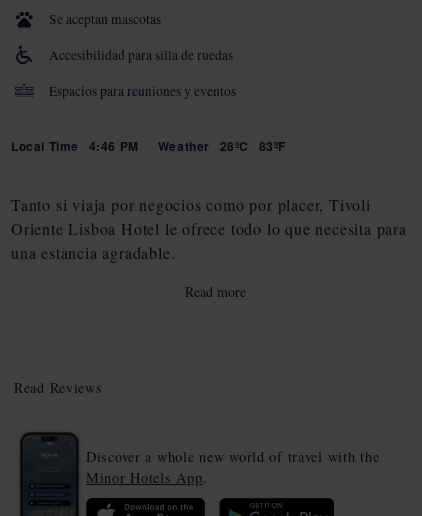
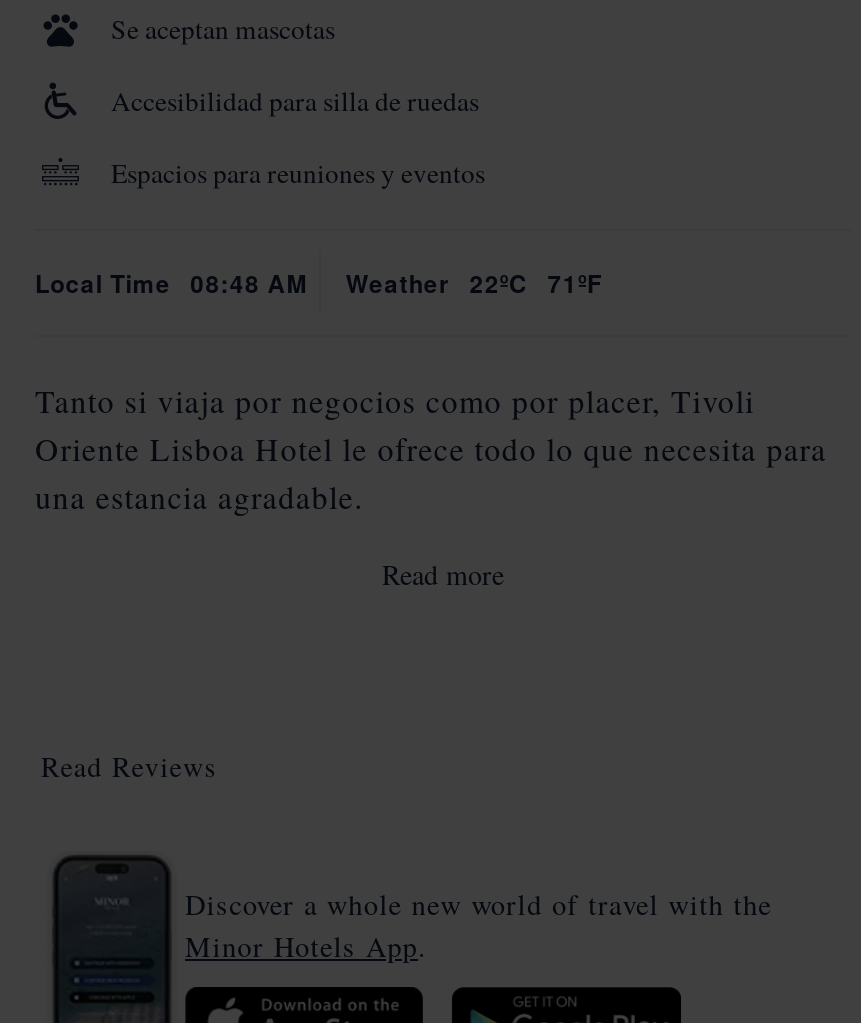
[11,137,139,155] Local Time 4:46 PM -> [35,265,308,301] Local Time 08:48 AM
[158,137,286,155] Weather 28ºC 83ºF -> [346,265,602,301] Weather 22ºC 71ºF

